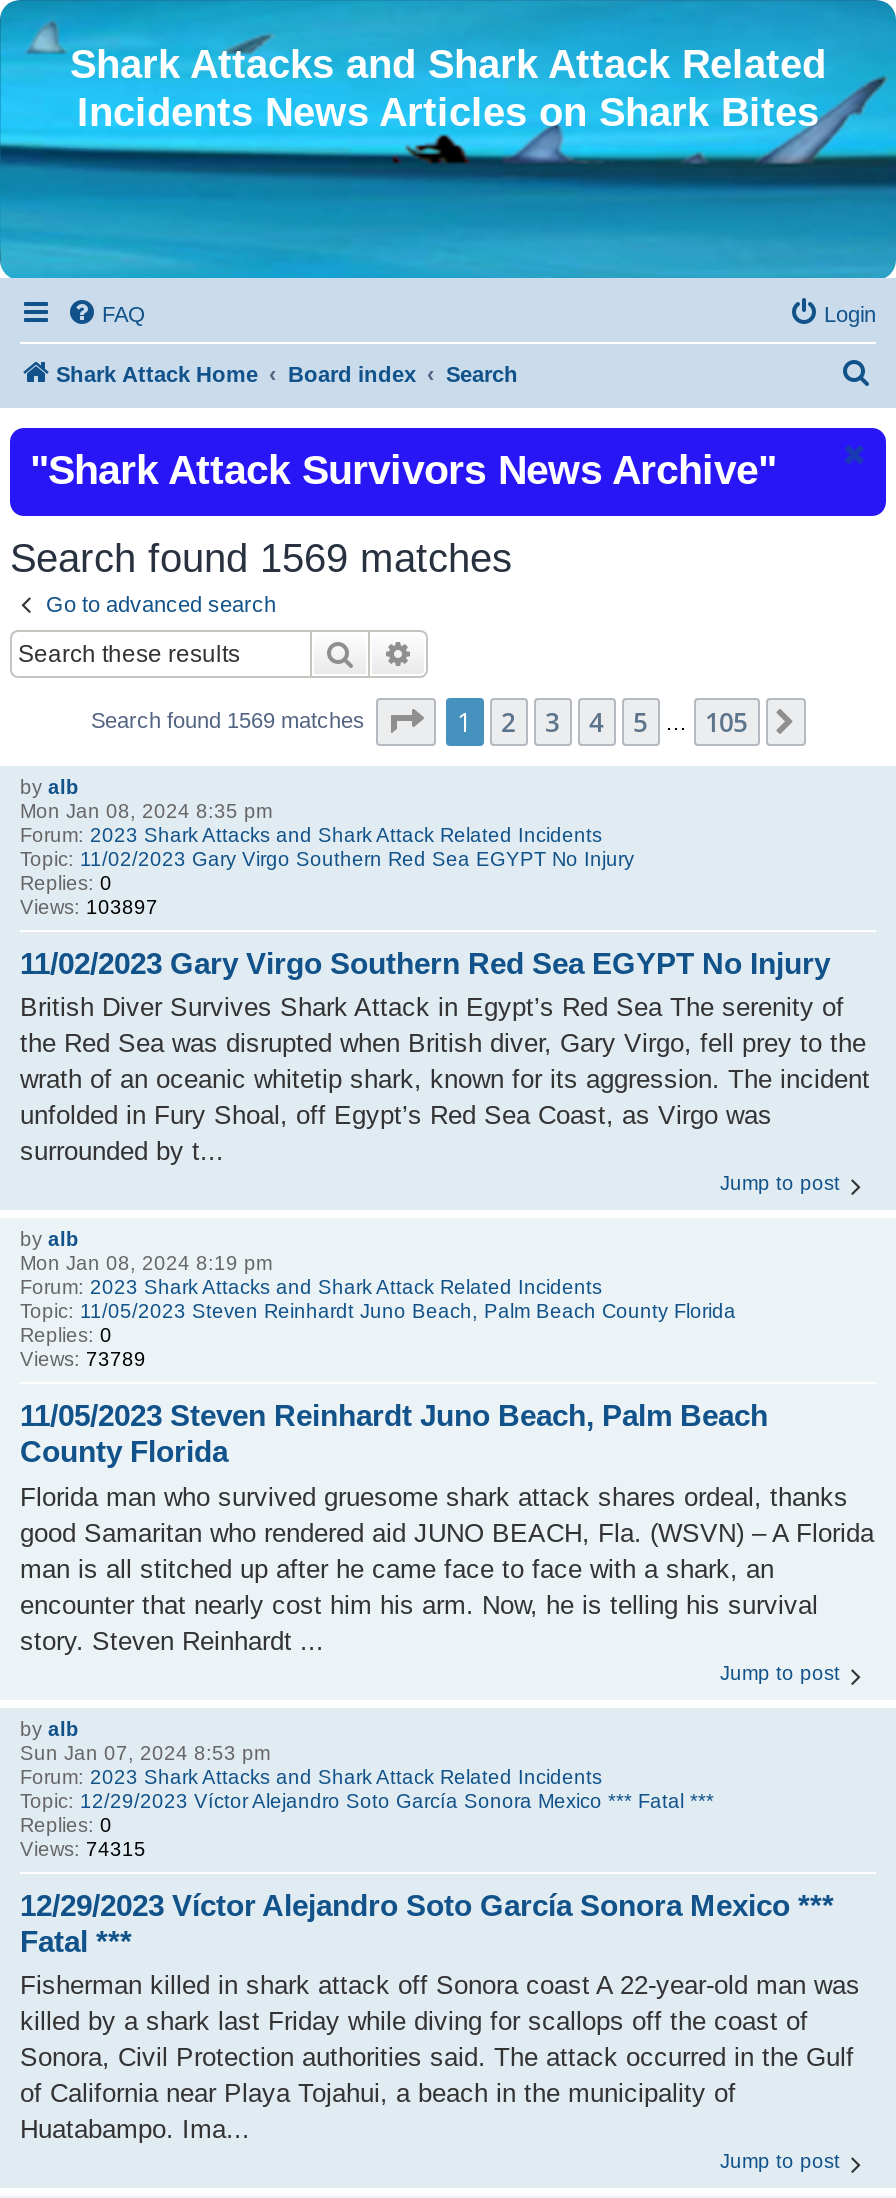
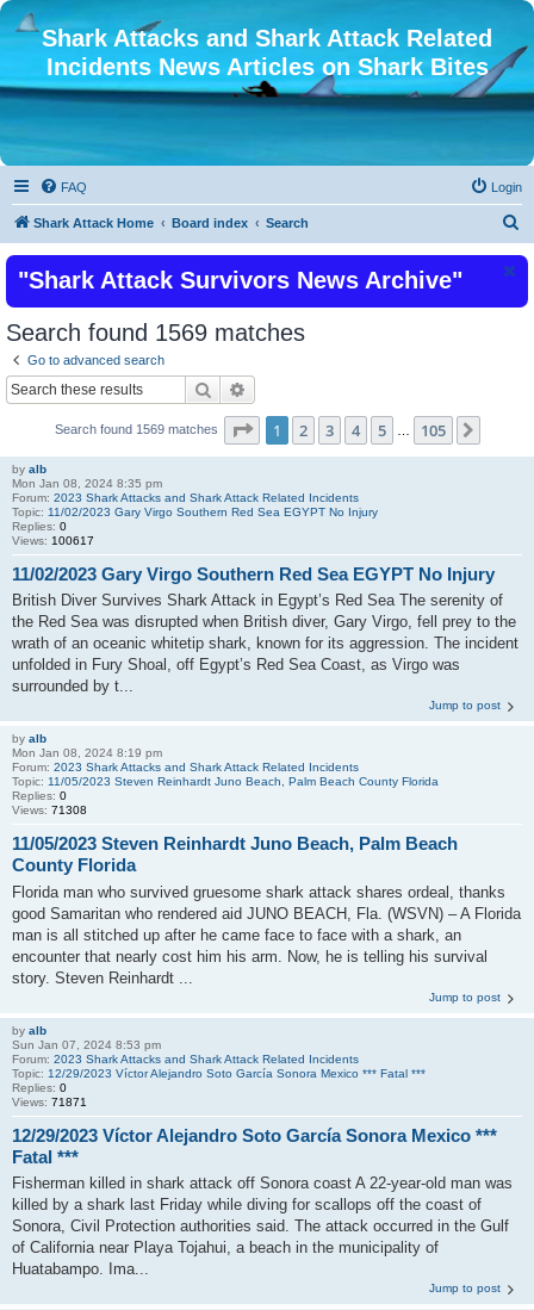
[20,895,158,917] Views: 103897 -> [12,533,94,547] Views: 100617
[20,1348,146,1370] Views: 73789 -> [12,803,87,817] Views: 71308
[20,1837,146,1859] Views: 74315 -> [12,1095,87,1108] Views: 71871

